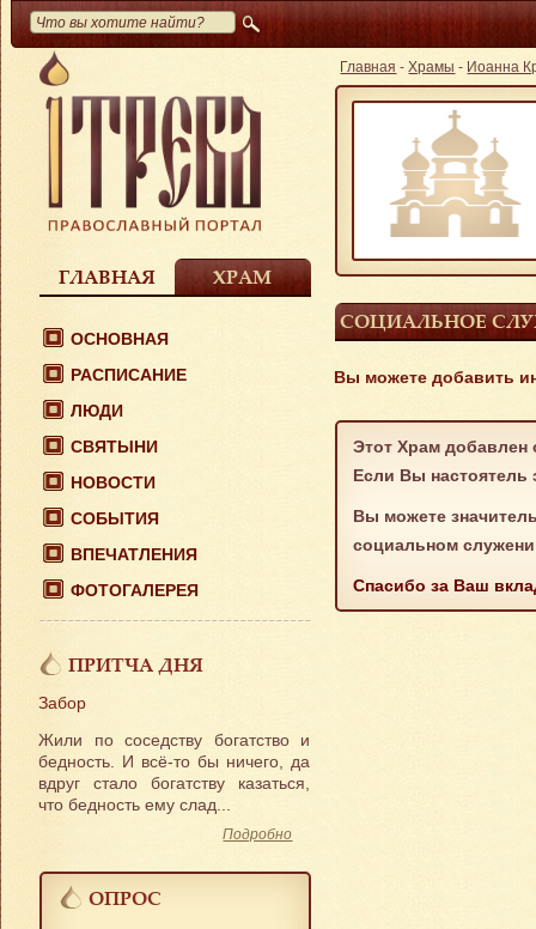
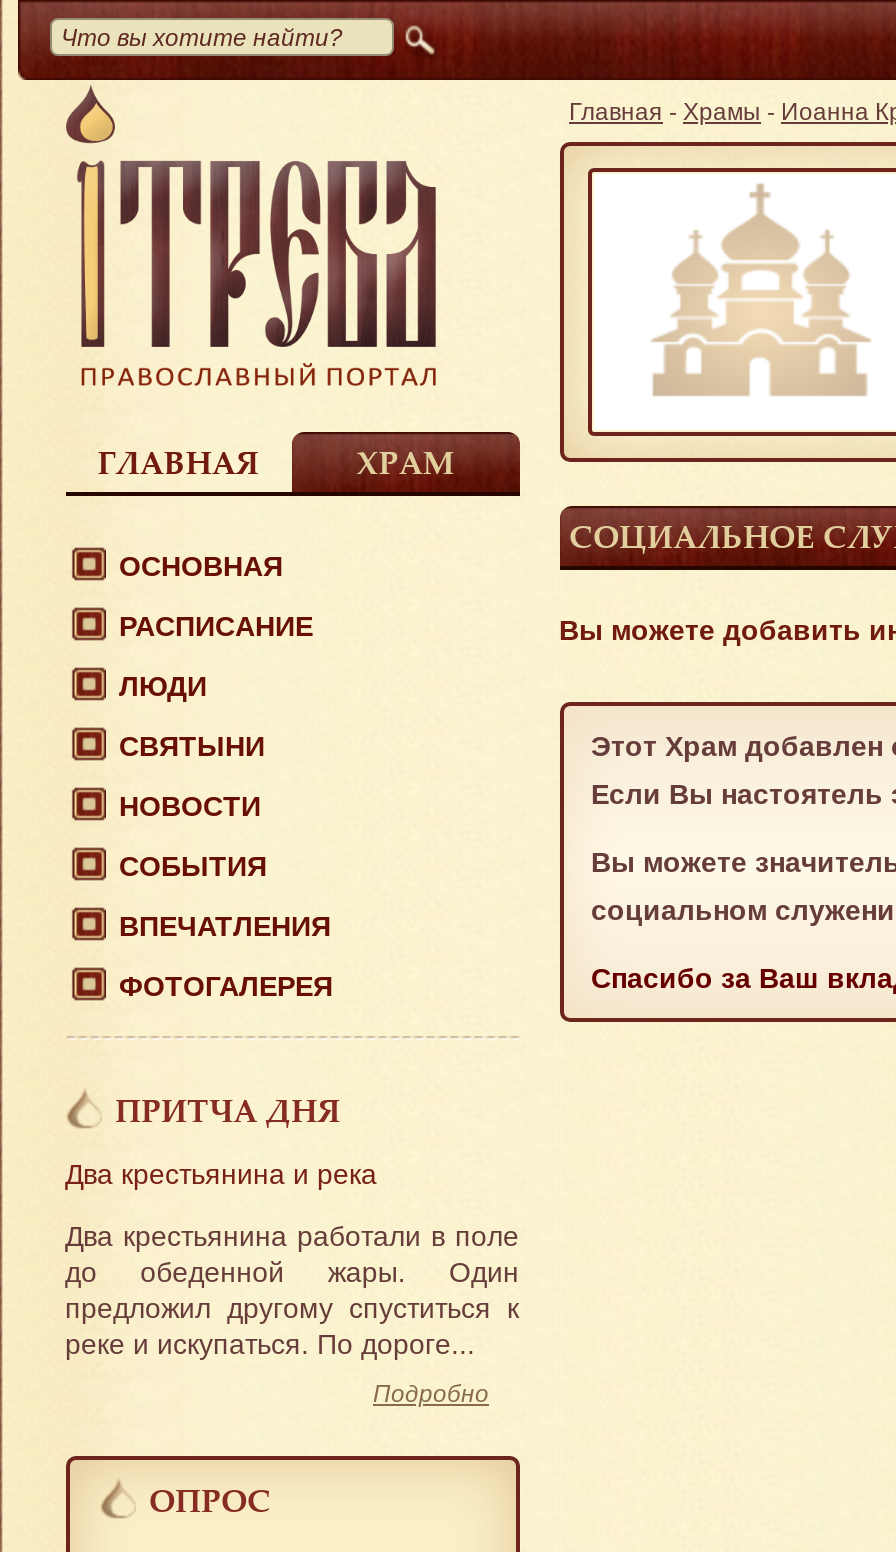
[39,693,87,712] Забор -> [65,1158,377,1190] Два крестьянина и река
[39,730,310,814] Жили по соседству богатство и | бедность. И всё-то бы ничего, да | вдруг стало богатству казаться, | что бедность ему слад... -> [65,1220,519,1360] Два крестьянина работали в поле | до обеденной жары. Один | предложил другому спуститься к | реке и искупаться. По дороге...

